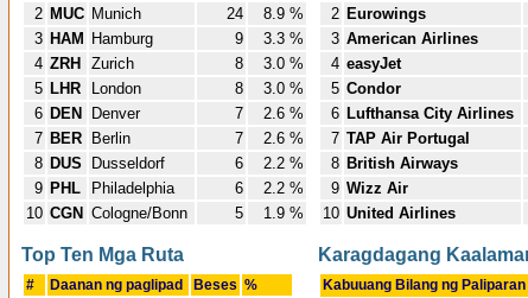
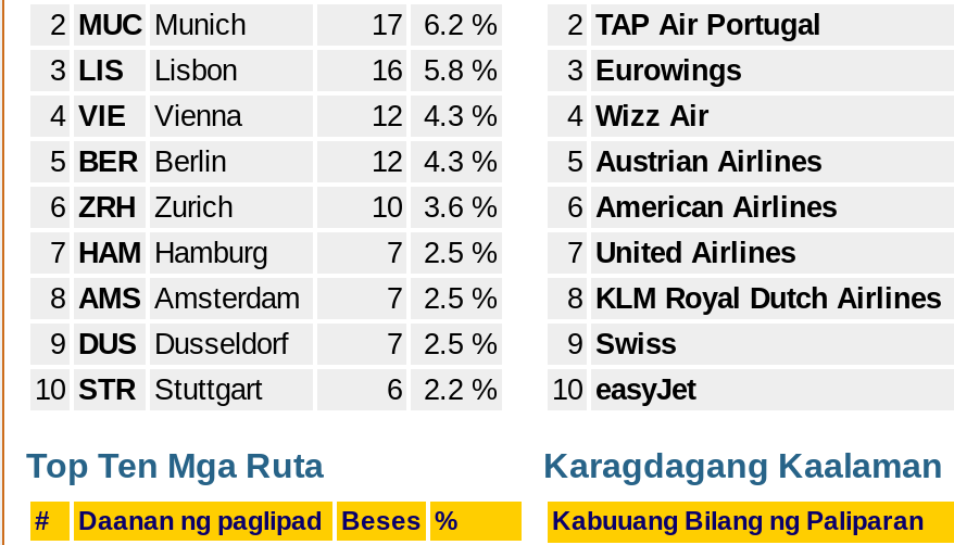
[26,5,304,222] 24 | 8.9 % | 3 HAM Hamburg | 9 | 3.3 % | 4 ZRH Zurich | 8 | 3.0 % | 5 LHR London | 8 | 3.0 % | 6 DEN Denver | 7 | 2.6 % | 7 BER Berlin | 7 | 2.6 % | 8 DUS Dusseldorf | 6 | 2.2 % | 9 PHL Philadelphia | 6 | 2.2 % | 10 CGN Cologne/Bonn | 5 | 1.9 % -> [35,9,498,406] 17 6.2 % | 3 LIS | Lisbon | 16 5.8 % | 4 VIE | Vienna | 12 4.3 % | 5 BER Berlin | 12 4.3 % | 6 ZRH Zurich | 10 3.6 % | 7 HAM Hamburg | 7 2.5 % | 8 AMS Amsterdam | 7 2.5 % | 9 DUS Dusseldorf | 7 2.5 % | 10 STR Stuttgart | 6 2.2 %
[323,5,514,222] 2 Eurowings | 3 American Airlines | 4 easyJet | 5 Condor | 6 Lufthansa City Airlines | 7 TAP Air Portugal | 8 British Airways | 9 Wizz Air | 10 United Airlines -> [552,9,941,406] 2 TAP Air Portugal | 3 Eurowings | 4 Wizz Air | 5 Austrian Airlines | 6 American Airlines | 7 United Airlines | 8 KLM Royal Dutch Airlines | 9 Swiss | 10 easyJet

